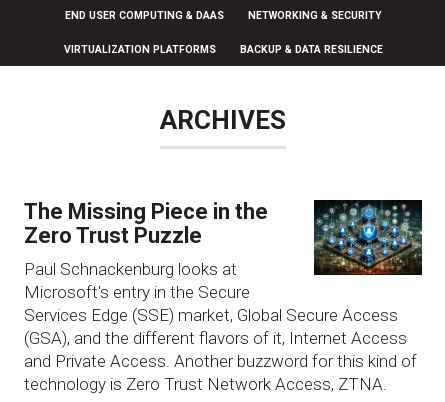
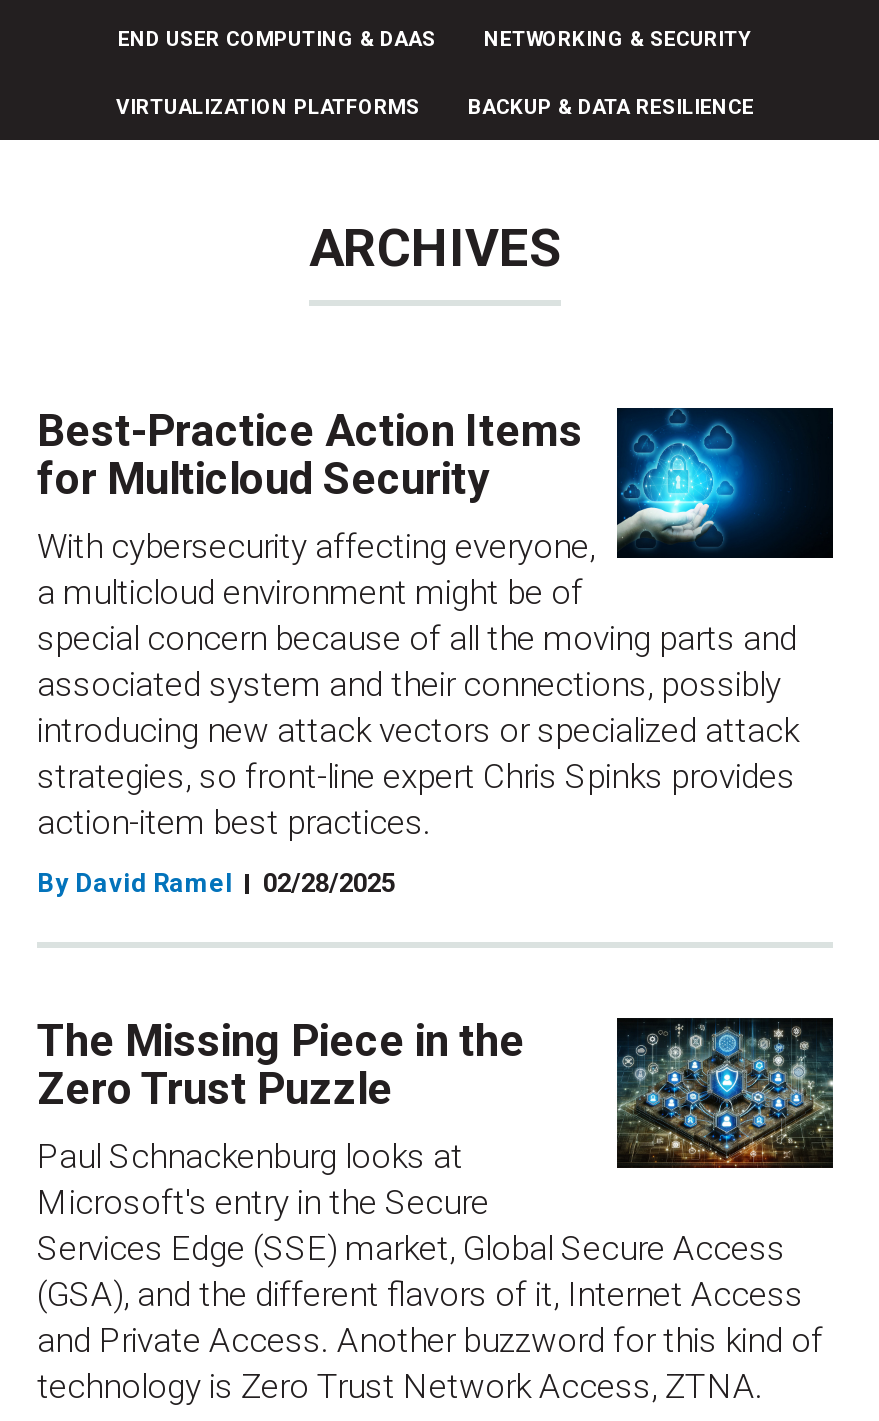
none -> [37,406,833,898] [image] | Best-Practice Action Items | for Multicloud Security | With cybersecurity affecting everyone, | a multicloud environment might be of | special concern because of all the moving parts and | associated system and their connections, possibly | introducing new attack vectors or specialized attack | strategies, so front-line expert Chris Spinks provides | action-item best practices. | By David Ramel | 02/28/2025

